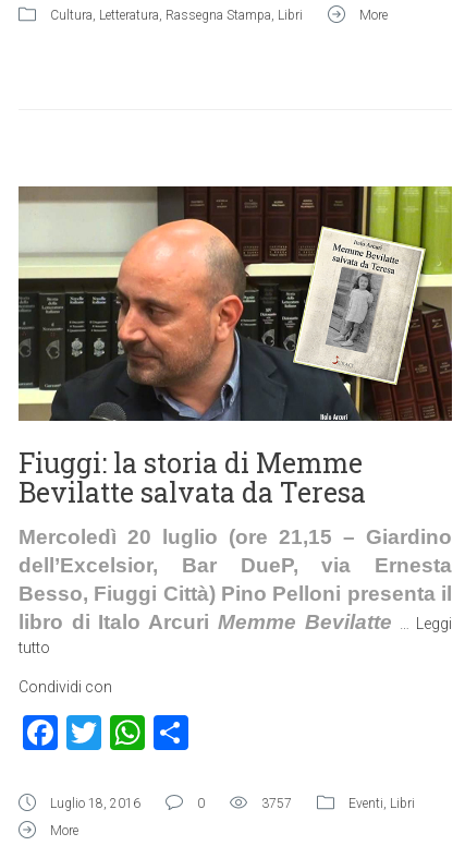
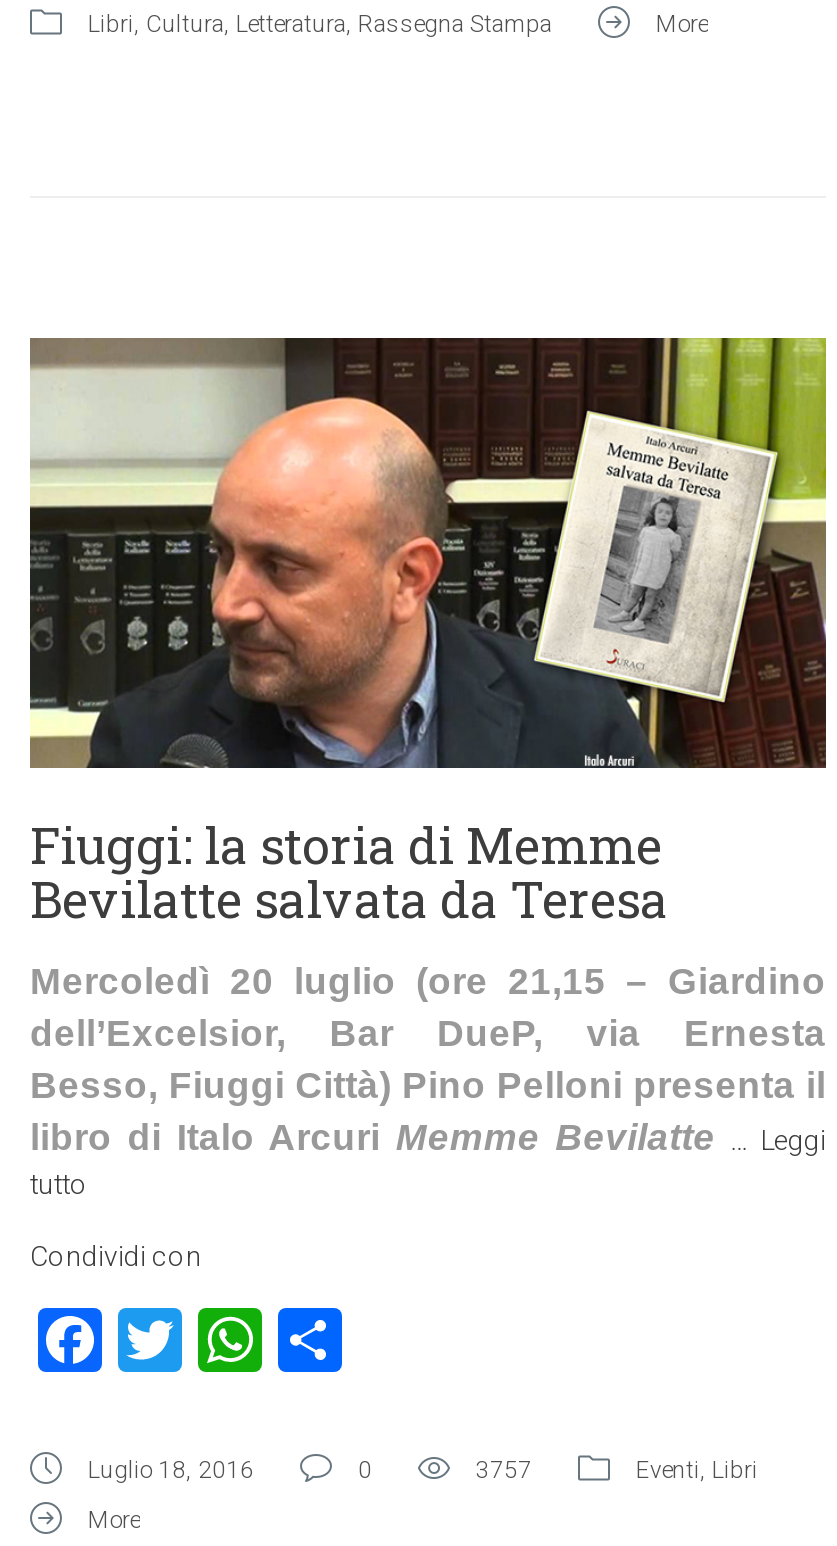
[50,8,303,23] Cultura, Letteratura, Rassegna Stampa, Libri -> [88,10,552,38] Libri, Cultura, Letteratura, Rassegna Stampa

